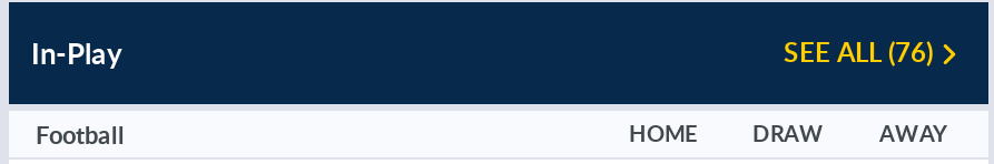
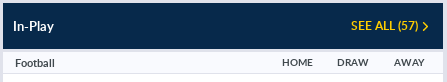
[784,34,933,71] SEE ALL (76) -> [351,17,418,34] SEE ALL (57)

